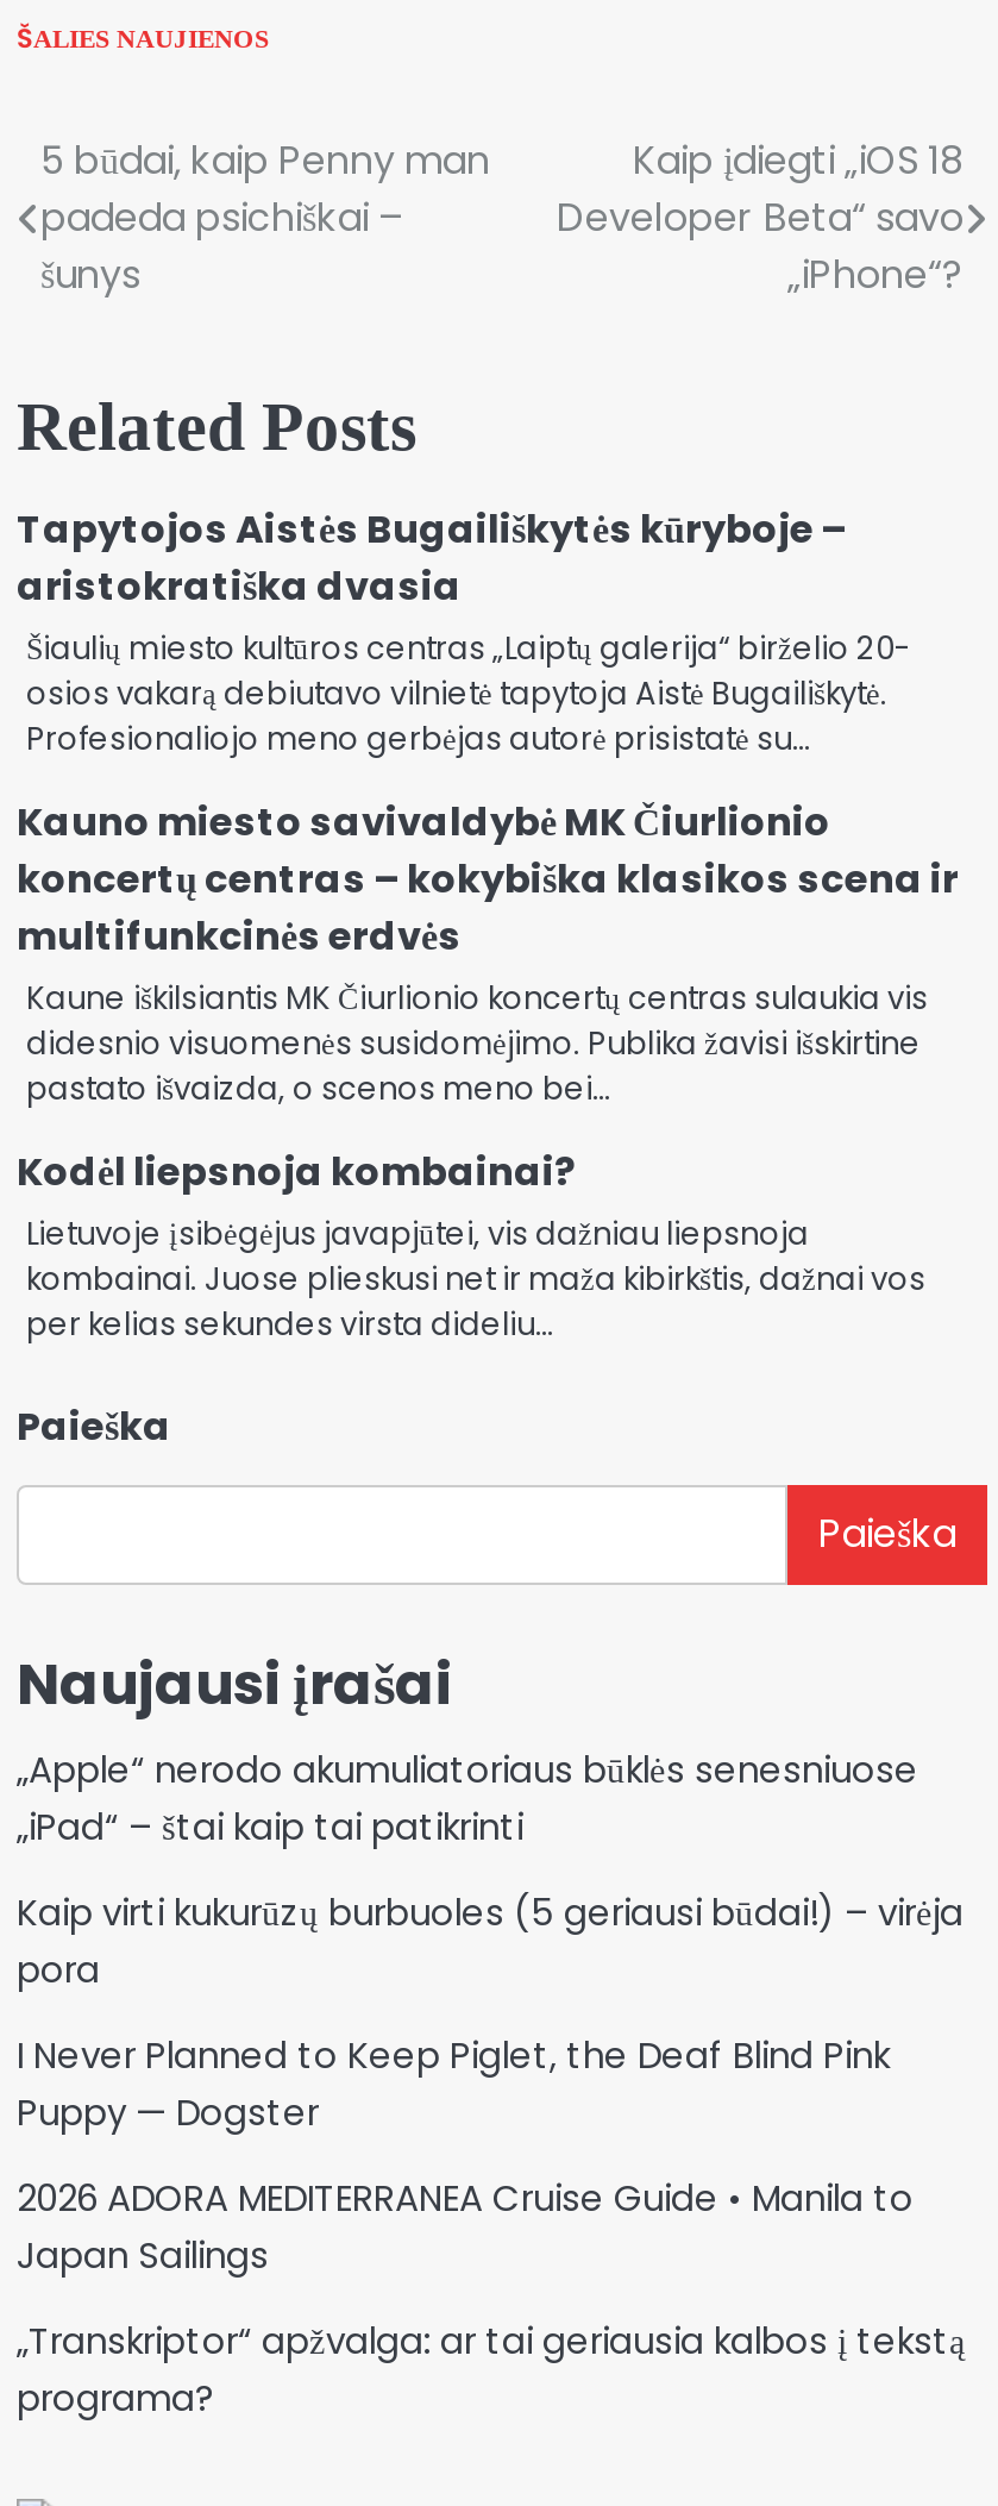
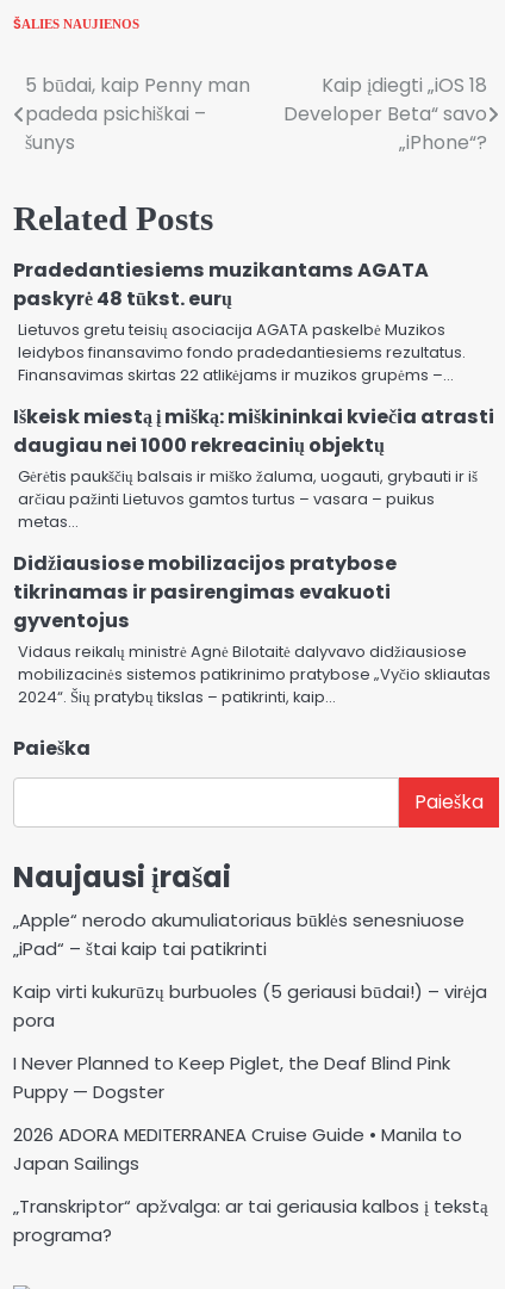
[17,502,911,761] Tapytojos Aistės Bugailiškytės kūryboje – | aristokratiška dvasia | Šiaulių miesto kultūros centras „Laiptų galerija“ birželio 20- | osios vakarą debiutavo vilnietė tapytoja Aistė Bugailiškytė. | Profesionaliojo meno gerbėjas autorė prisistatė su… -> [13,256,466,386] Pradedantiesiems muzikantams AGATA | paskyrė 48 tūkst. eurų | Lietuvos gretu teisių asociacija AGATA paskelbė Muzikos | leidybos finansavimo fondo pradedantiesiems rezultatus. | Finansavimas skirtas 22 atlikėjams ir muzikos grupėms –…
[17,795,959,1111] Kauno miesto savivaldybė MK Čiurlionio | koncertų centras – kokybiška klasikos scena ir | multifunkcinės erdvės | Kaune iškilsiantis MK Čiurlionio koncertų centras sulaukia vis | didesnio visuomenės susidomėjimo. Publika žavisi išskirtine | pastato išvaizda, o scenos meno bei… -> [13,403,494,533] Iškeisk miestą į mišką: miškininkai kviečia atrasti | daugiau nei 1000 rekreacinių objektų | Gėrėtis paukščių balsais ir miško žaluma, uogauti, grybauti ir iš | arčiau pažinti Lietuvos gamtos turtus – vasara – puikus | metas…
[17,1144,925,1347] Kodėl liepsnoja kombainai? | Lietuvoje įsibėgėjus javapjūtei, vis dažniau liepsnoja | kombainai. Juose plieskusi net ir maža kibirkštis, dažnai vos | per kelias sekundes virsta dideliu… -> [13,550,491,708] Didžiausiose mobilizacijos pratybose | tikrinamas ir pasirengimas evakuoti | gyventojus | Vidaus reikalų ministrė Agnė Bilotaitė dalyvavo didžiausiose | mobilizacinės sistemos patikrinimo pratybose „Vyčio skliautas | 2024“. Šių pratybų tikslas – patikrinti, kaip…

